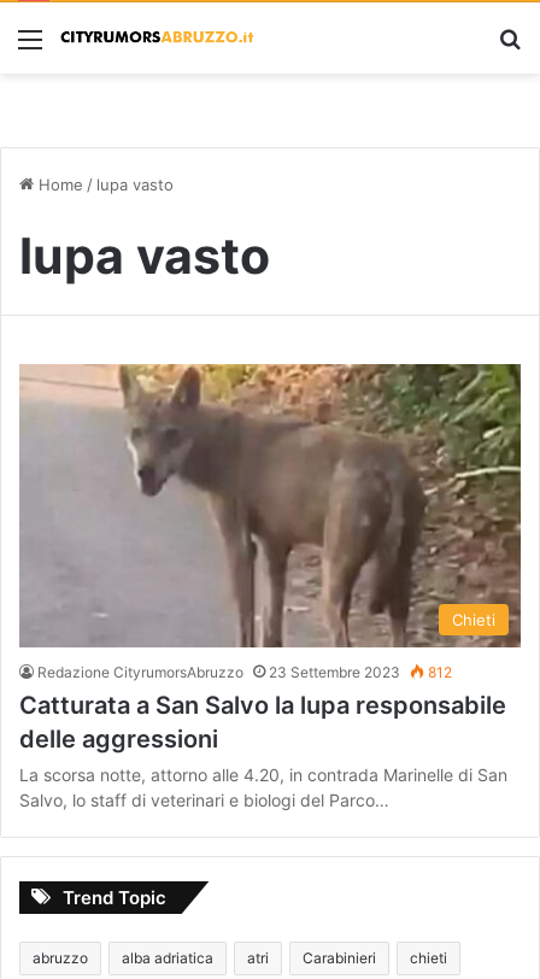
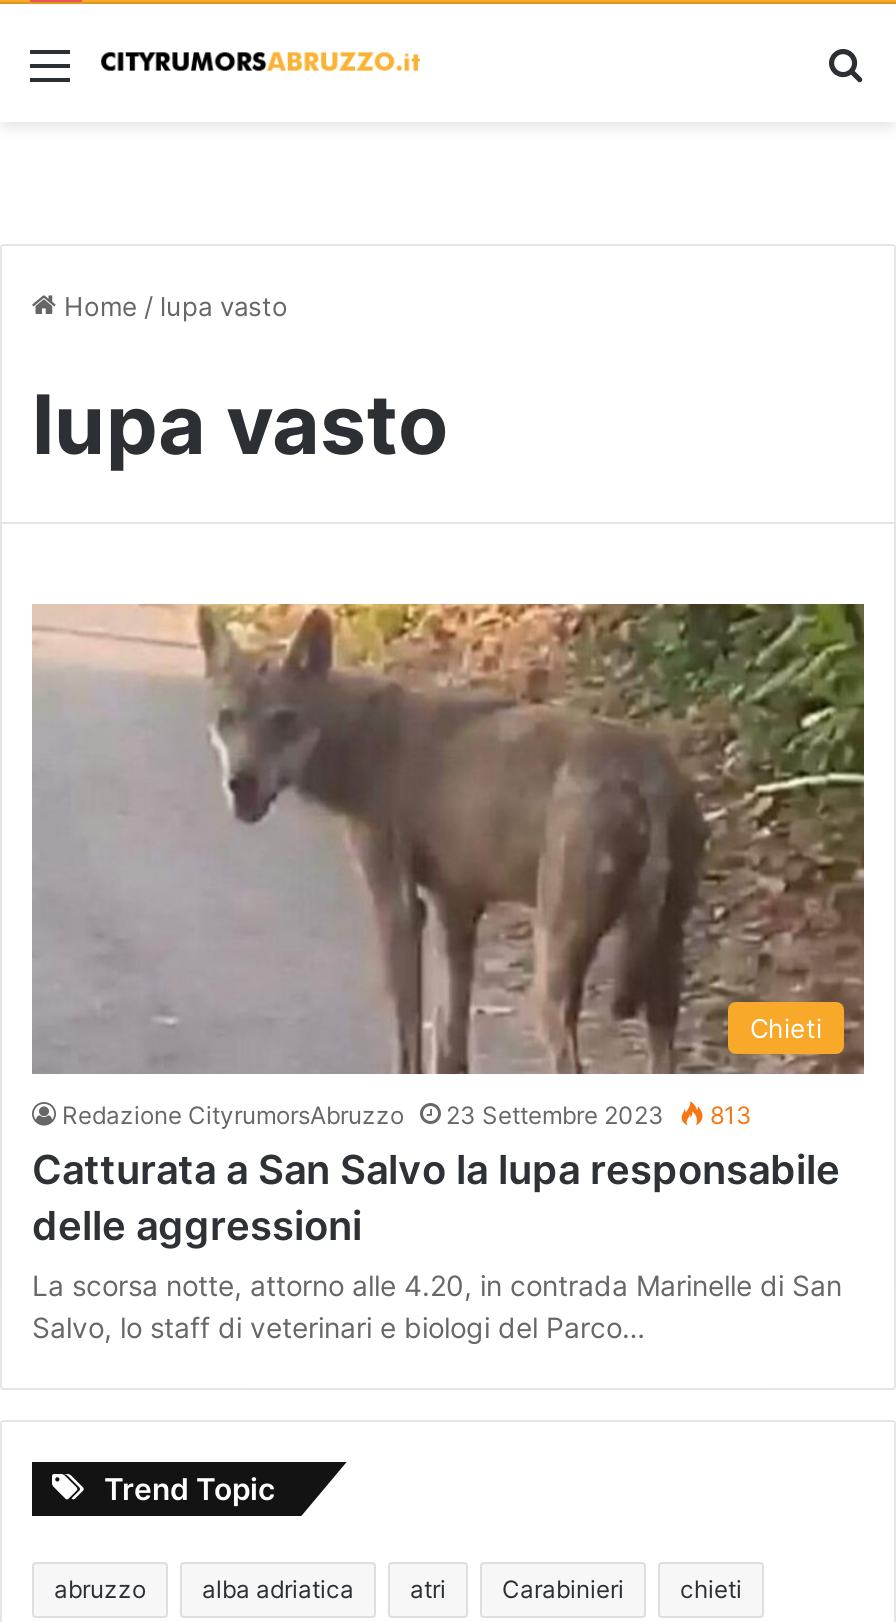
[37,663,452,681] Redazione CityrumorsAbruzzo 23 Settembre 2023 812 -> [62,1100,752,1130] Redazione CityrumorsAbruzzo 23 Settembre 2023 813

